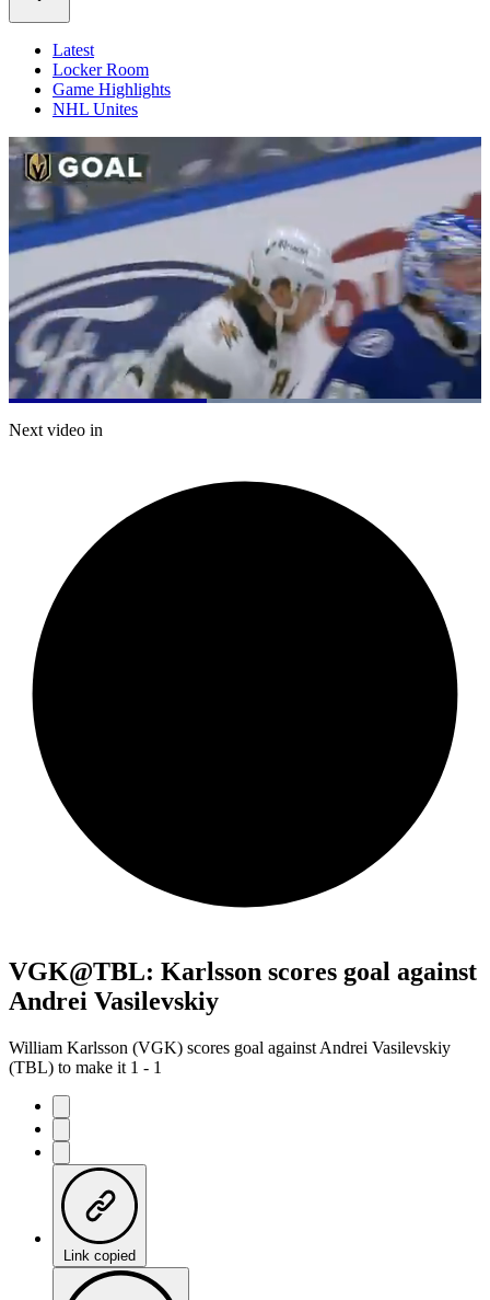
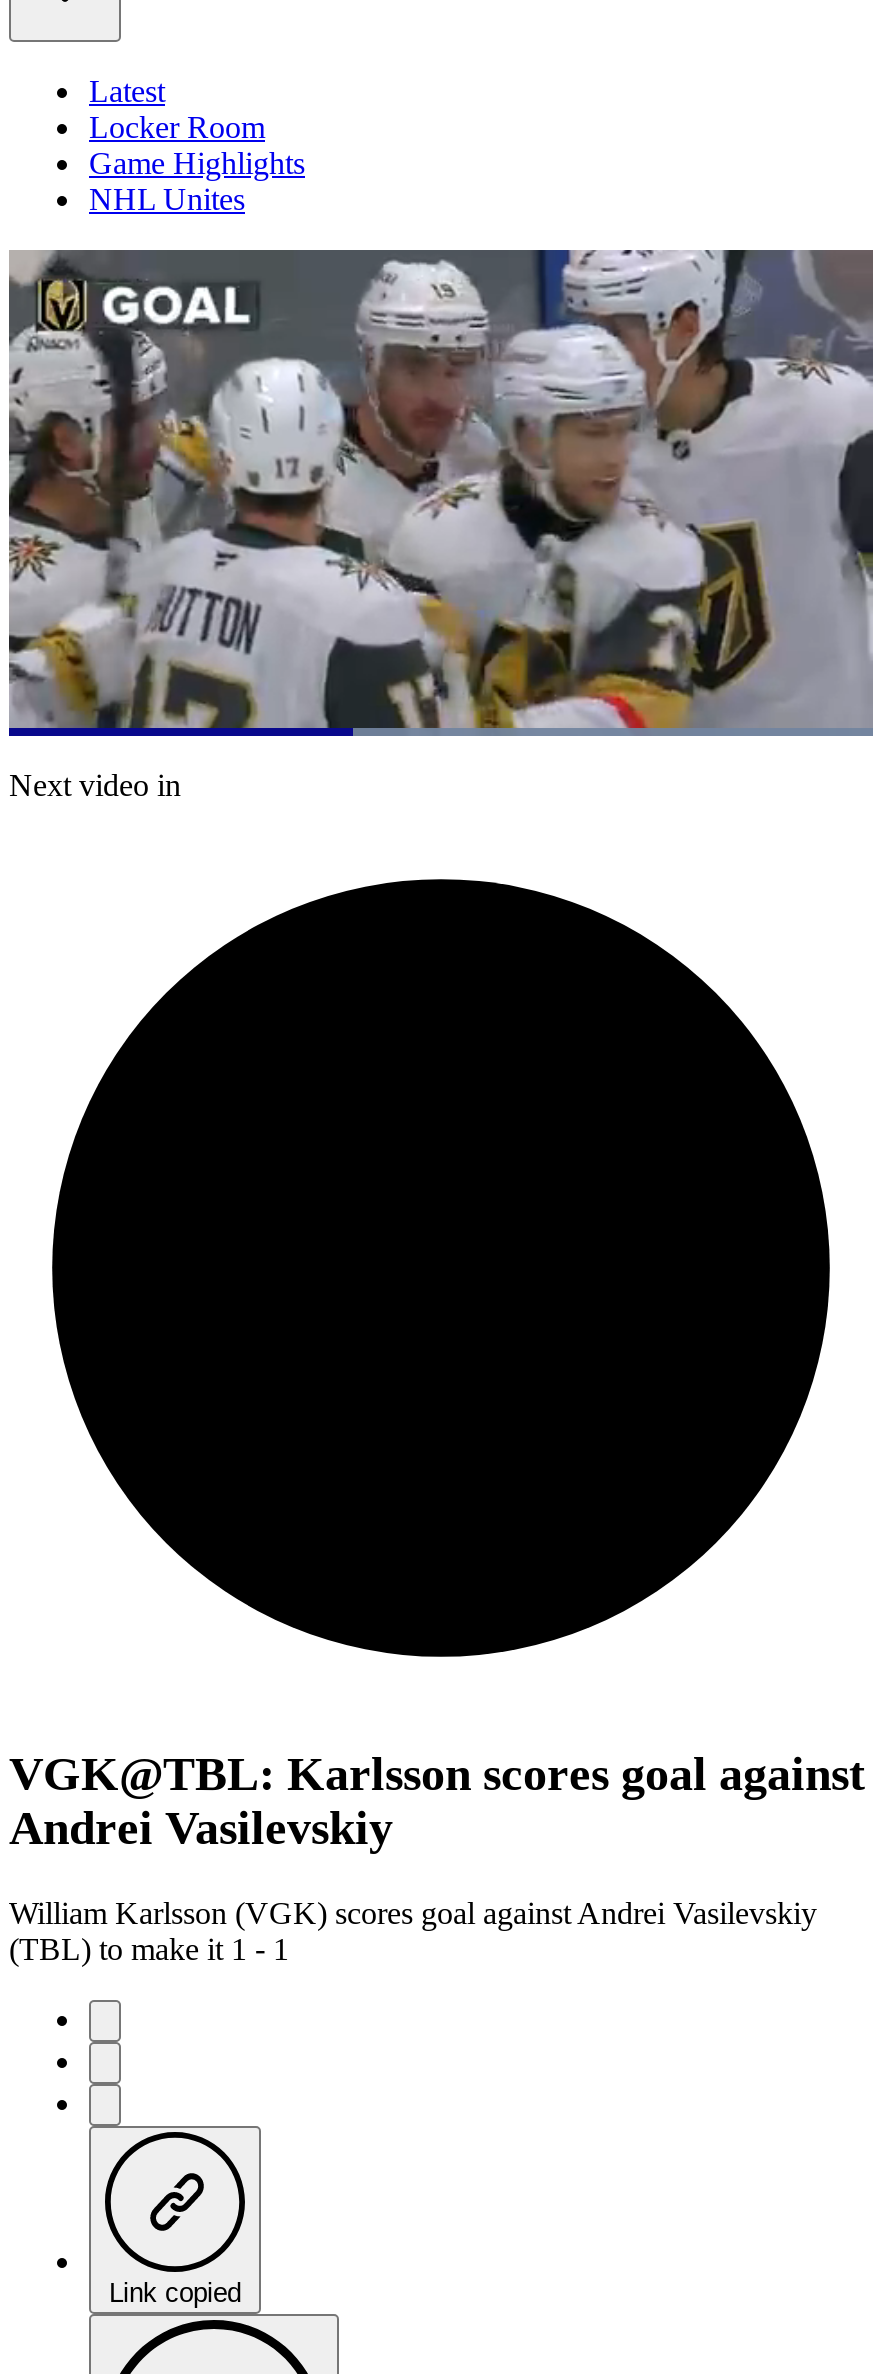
[9,136,481,404] [image] -> [9,250,873,738] [image]

